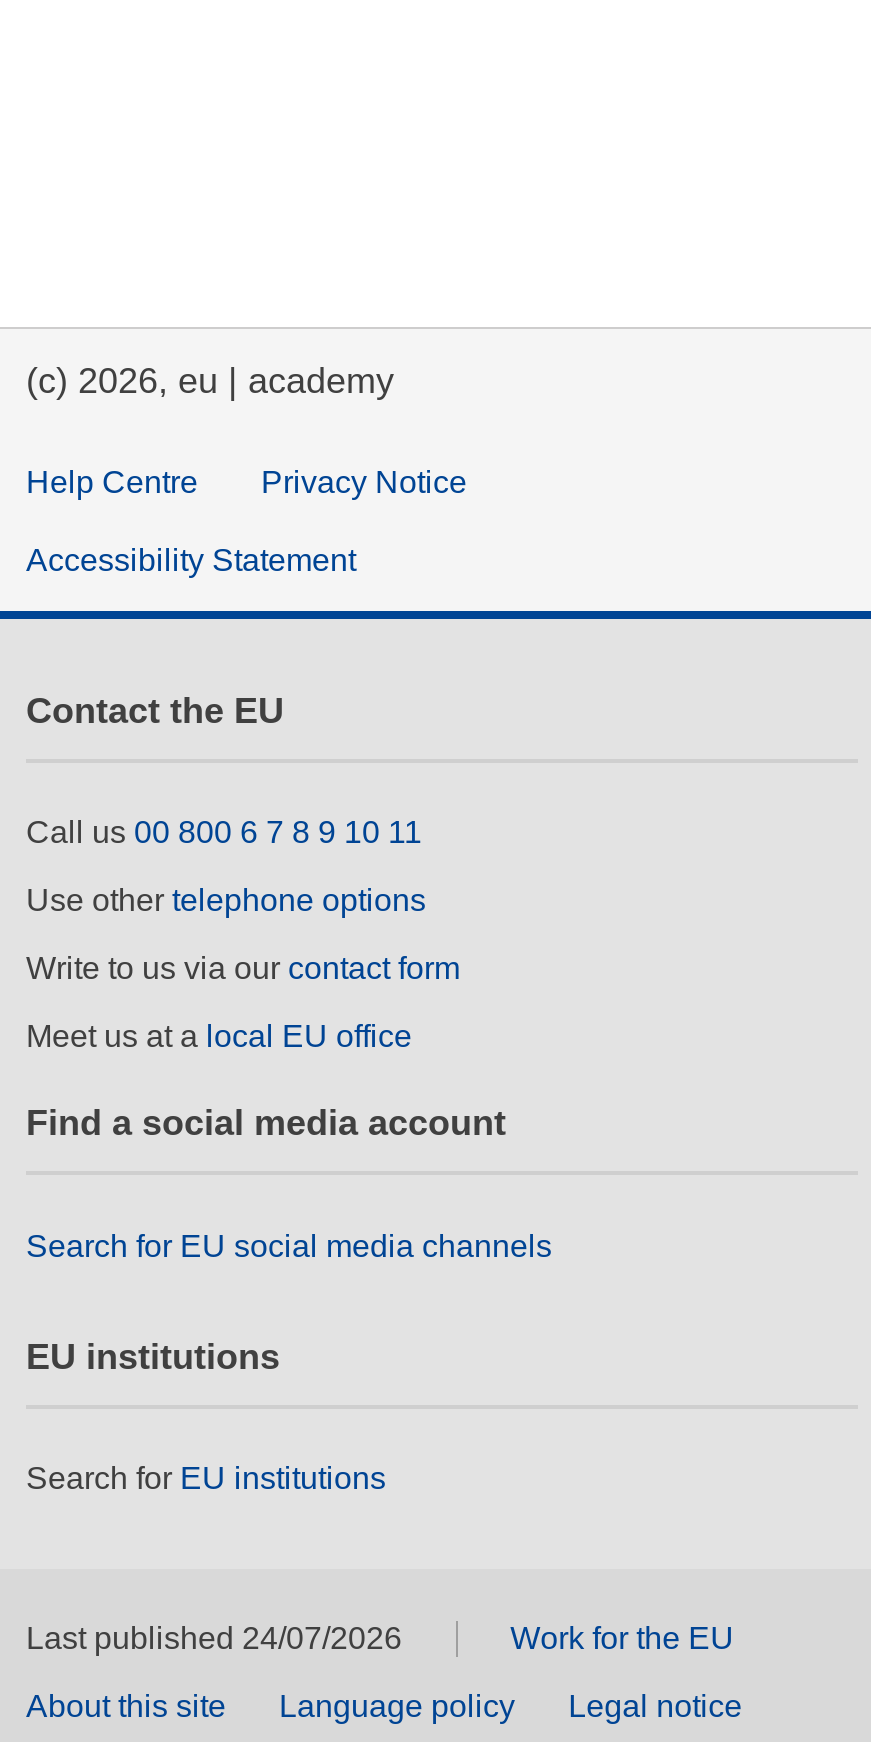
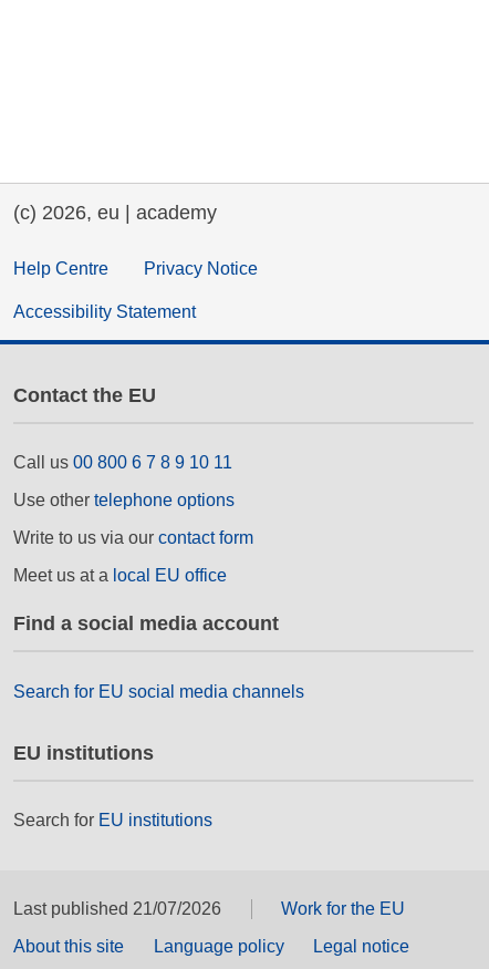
[26,1622,402,1656] Last published 24/07/2026 -> [13,900,221,919] Last published 21/07/2026

